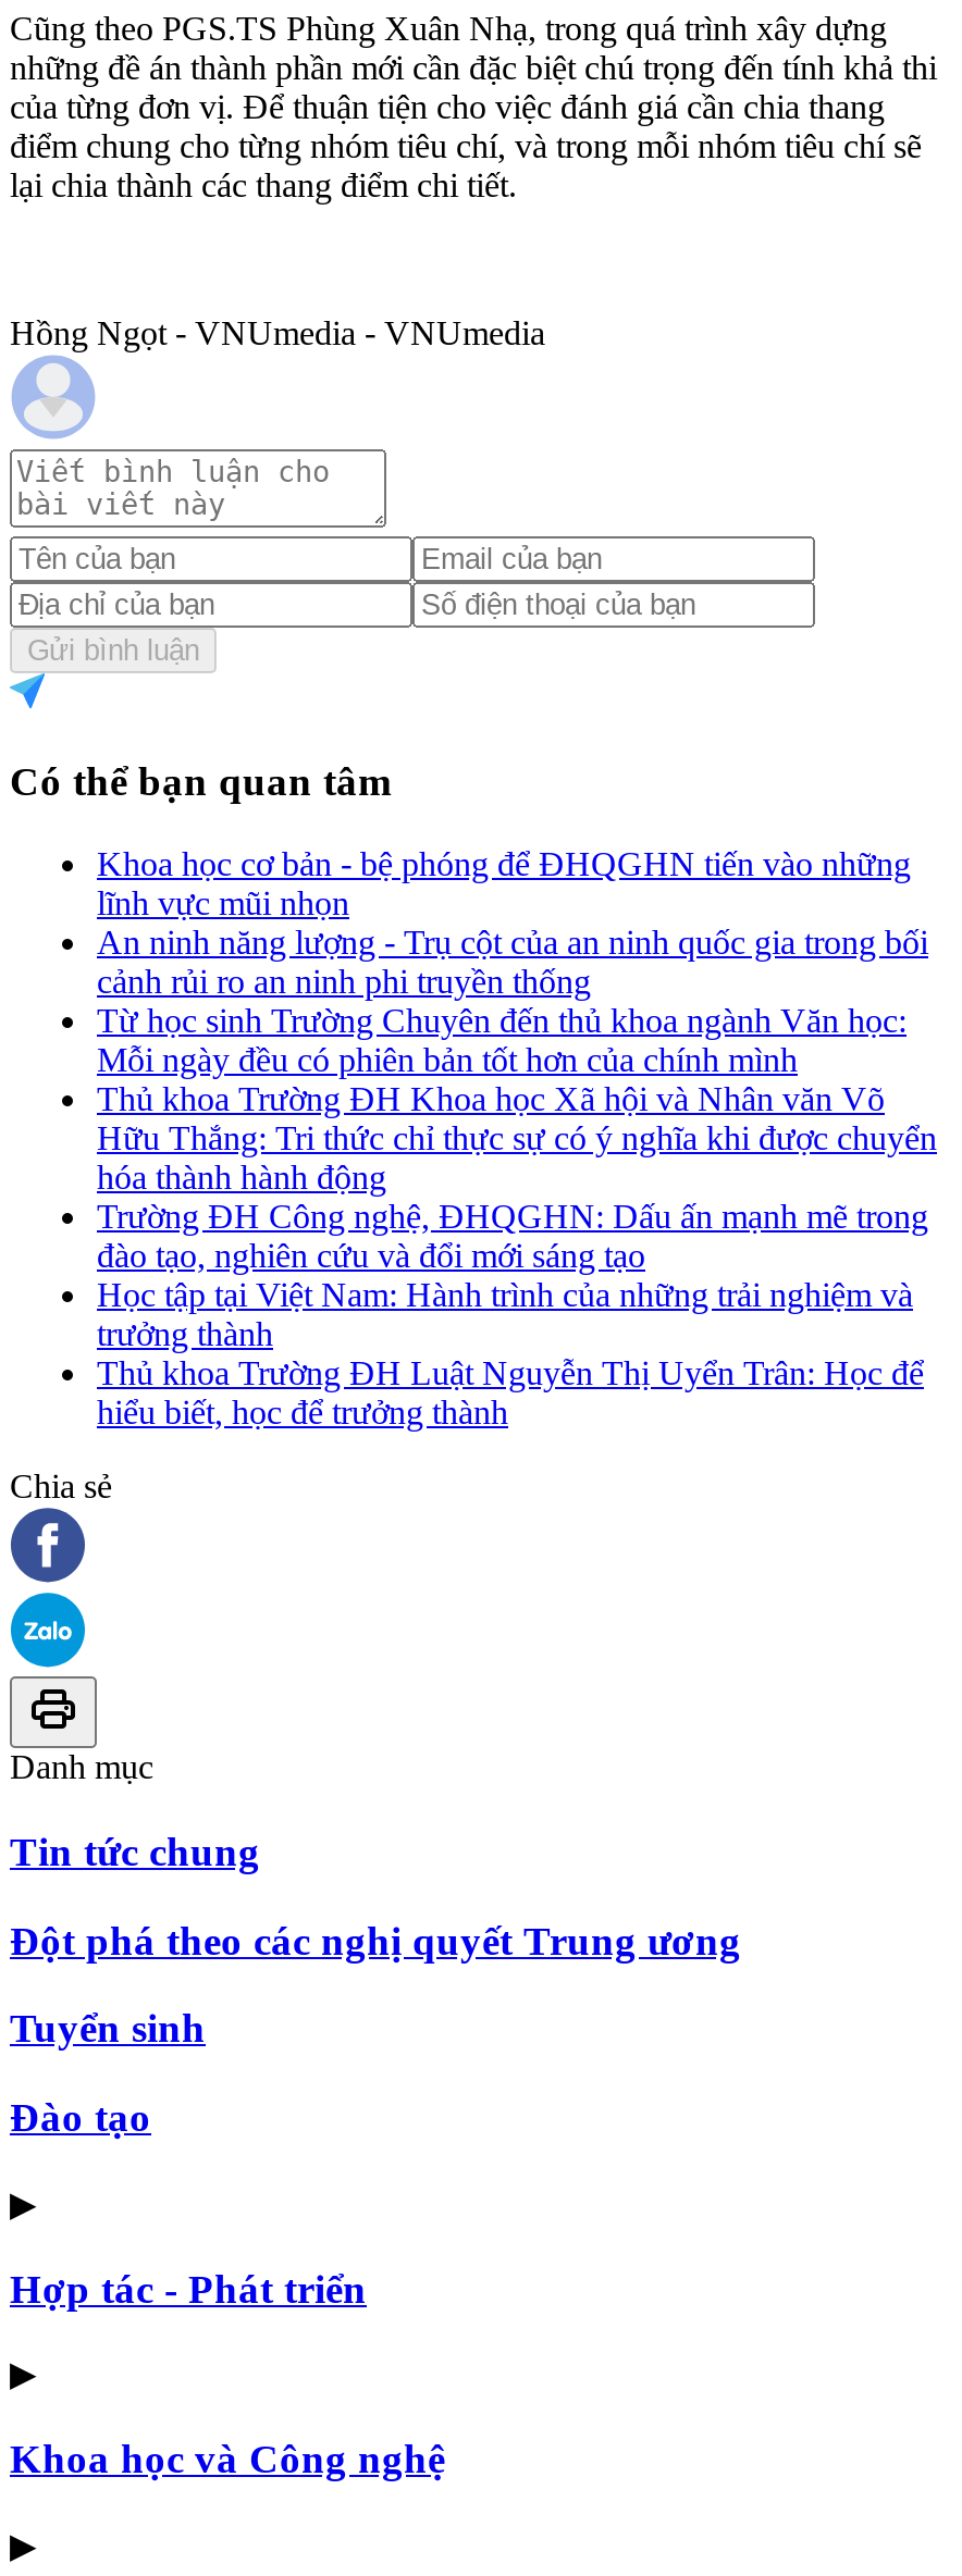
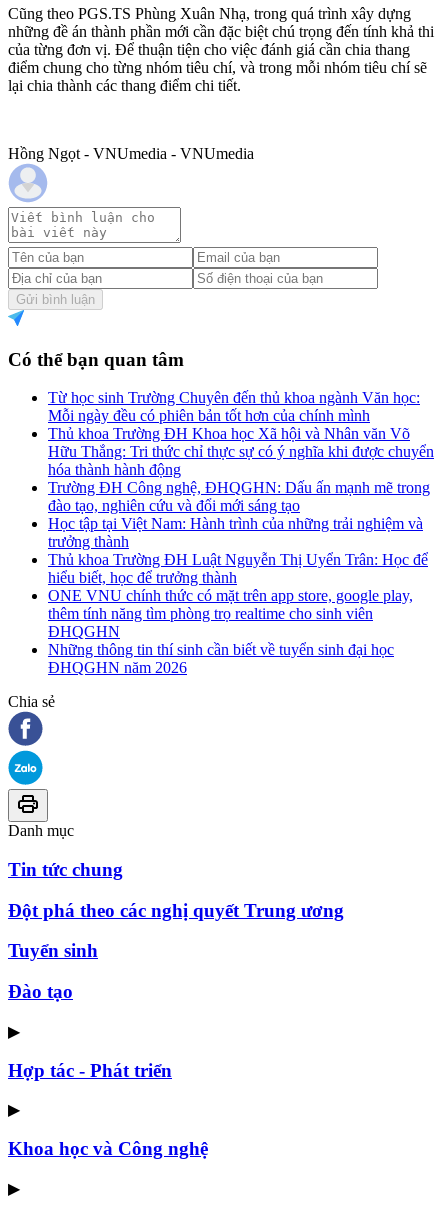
[97,846,928,1000] Khoa học cơ bản - bệ phóng để ĐHQGHN tiến vào những | lĩnh vực mũi nhọn | An ninh năng lượng - Trụ cột của an ninh quốc gia trong bối | cảnh rủi ro an ninh phi truyền thống -> none
moved [97,1002,937,1431] -> [48,389,434,586]: Từ học sinh Trường Chuyên đến thủ khoa ngành Văn học: | Mỗi ngày đều có phiên bản tốt hơn của chính mình | Thủ khoa Trường ĐH Khoa học Xã hội và Nhân văn Võ | ... | Thủ khoa Trường ĐH Luật Nguyễn Thị Uyển Trân: Học để | hiểu biết, học để trưởng thành
none -> [48,587,413,676] ONE VNU chính thức có mặt trên app store, google play, | thêm tính năng tìm phòng trọ realtime cho sinh viên | ĐHQGHN | Những thông tin thí sinh cần biết về tuyển sinh đại học | ĐHQGHN năm 2026

